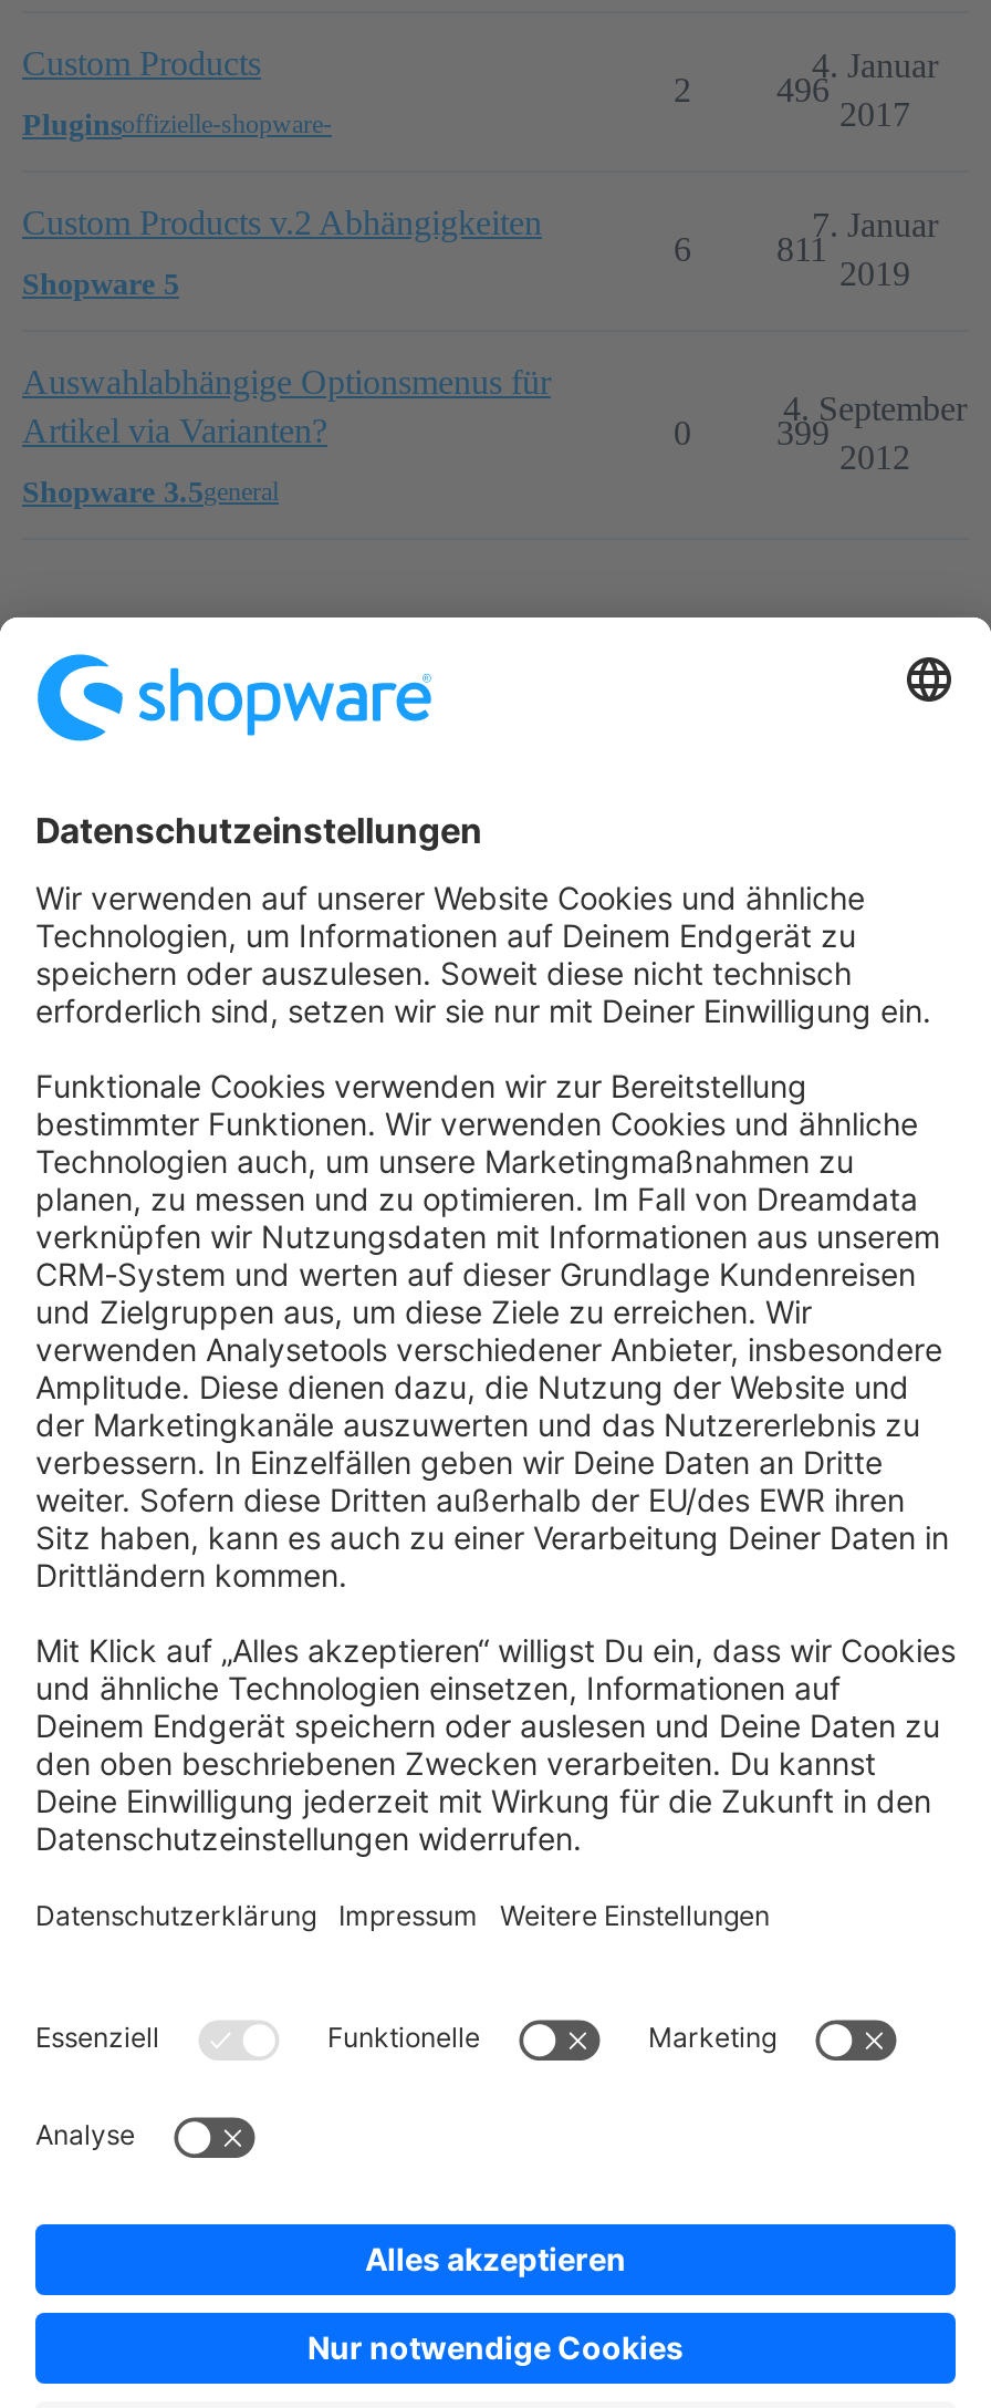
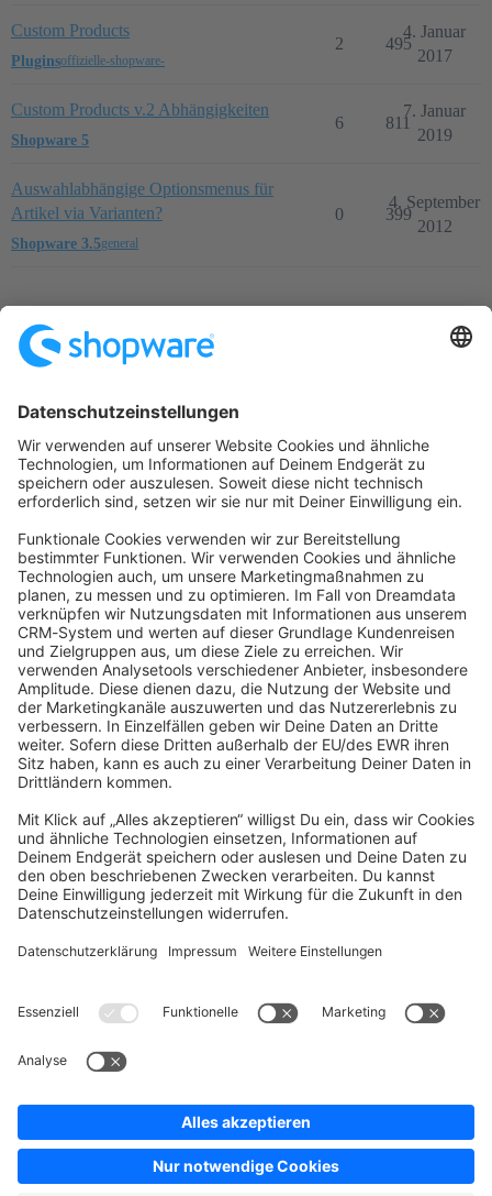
[776,71,830,109] 496 -> [385,34,412,53] 495

